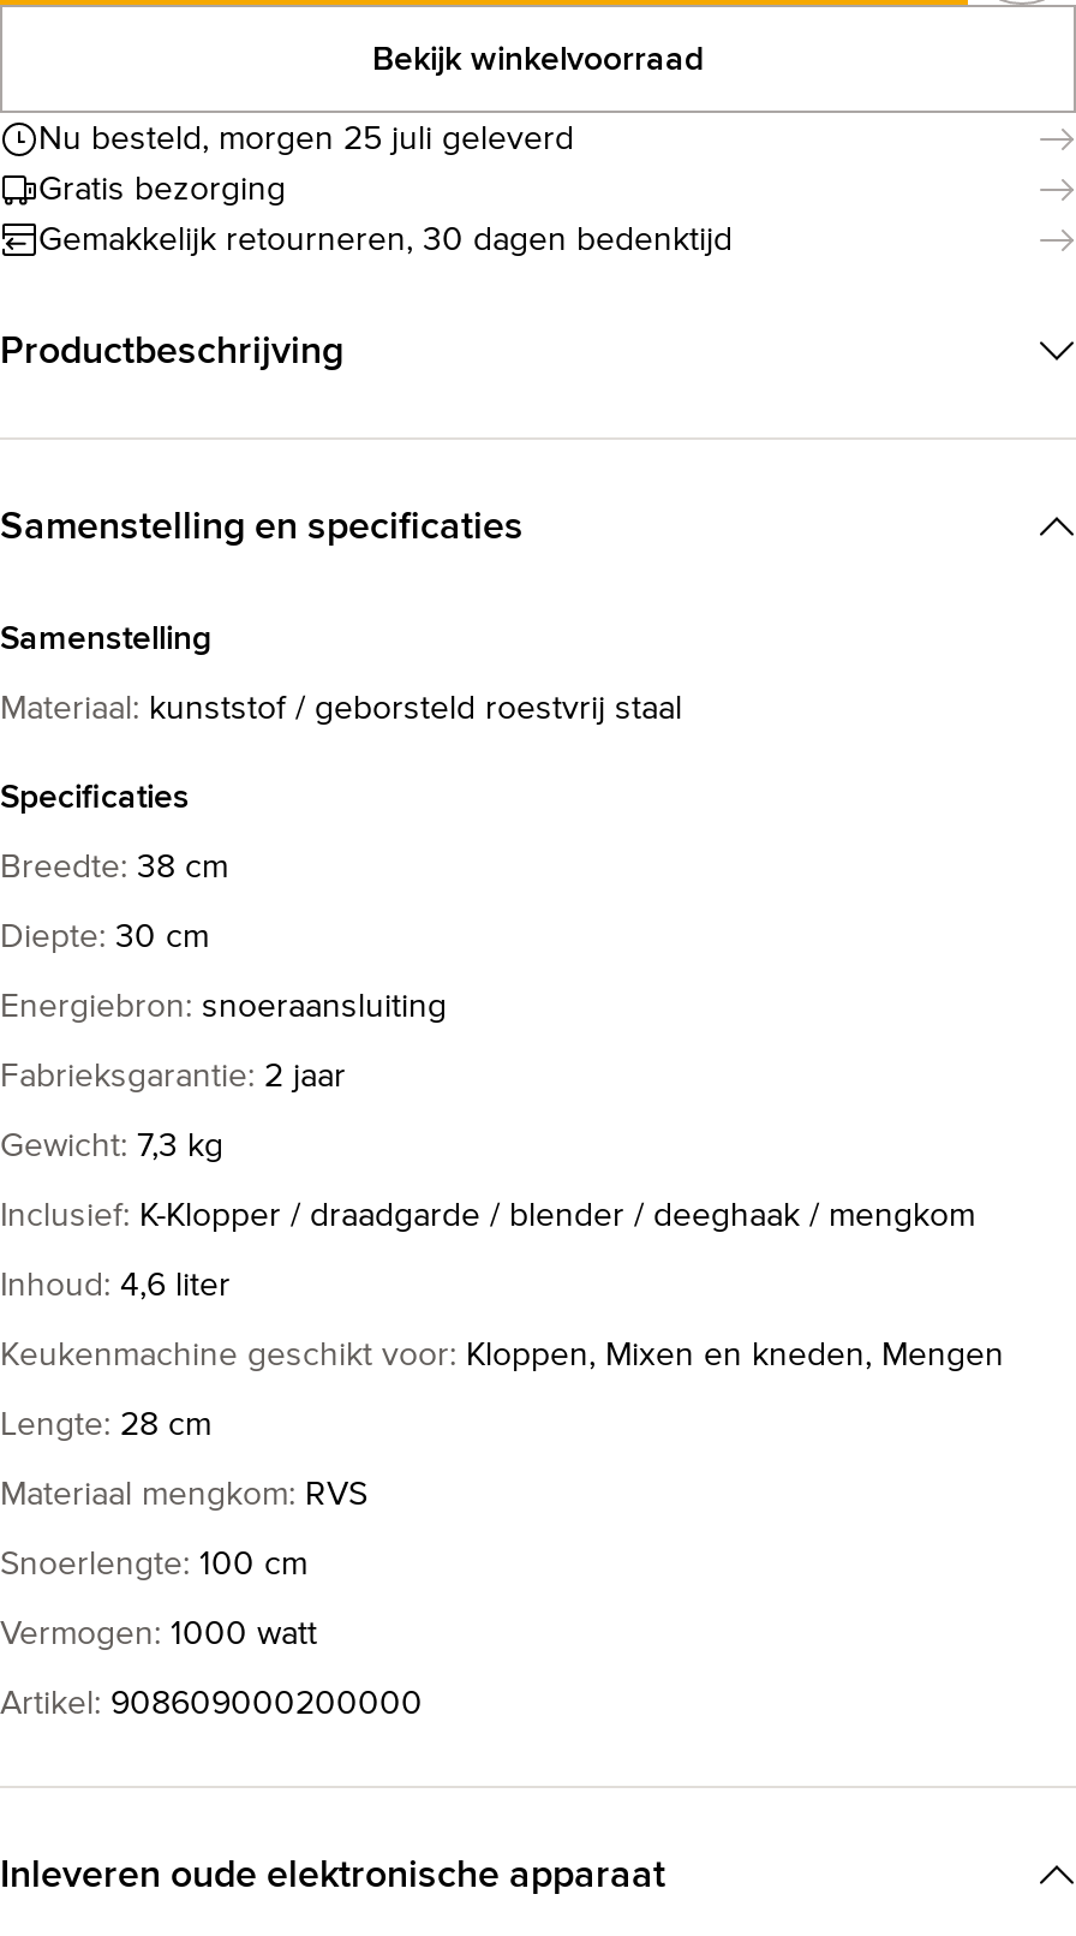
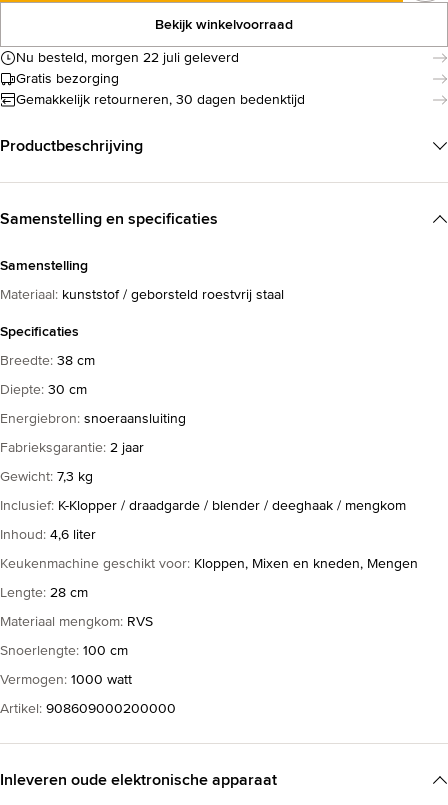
[38,118,574,156] Nu besteld, morgen 25 juli geleverd -> [16,49,239,65] Nu besteld, morgen 22 juli geleverd

